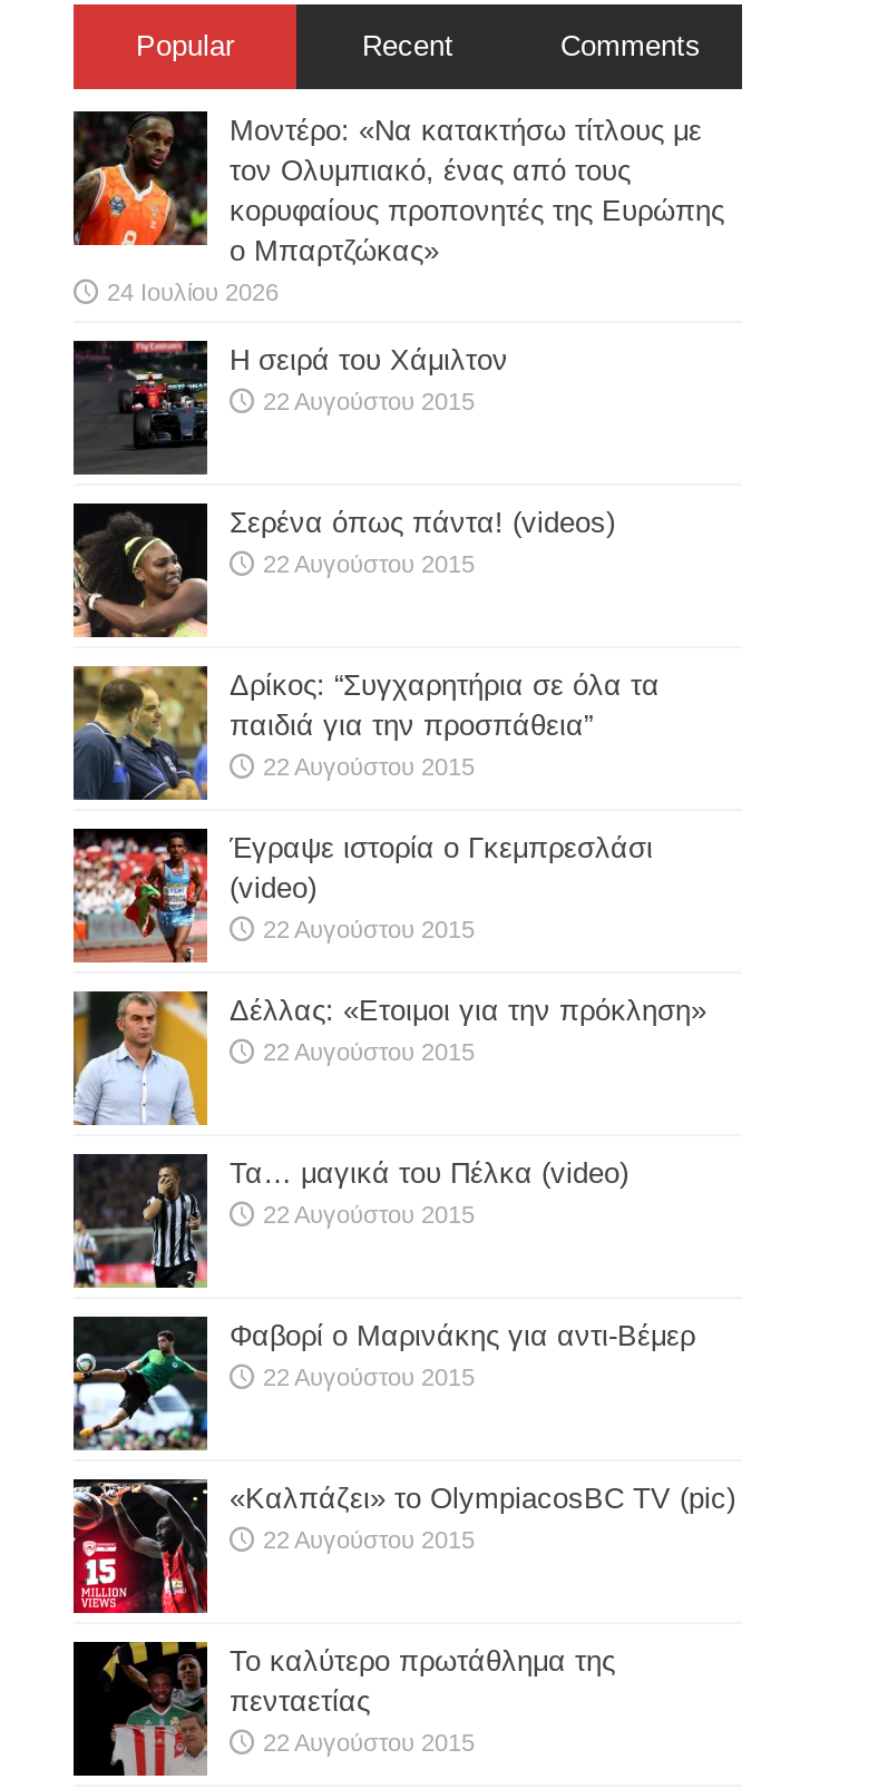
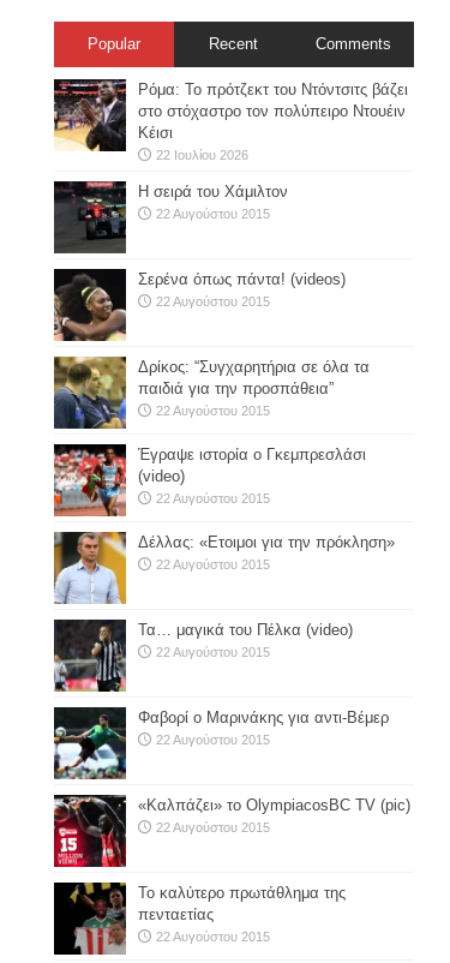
[74,113,724,305] [image] | Μοντέρο: «Να κατακτήσω τίτλους με | τον Ολυμπιακό, ένας από τους | κορυφαίους προπονητές της Ευρώπης | ο Μπαρτζώκας» | 24 Ιουλίου 2026 -> [54,79,408,162] [image] | Ρόμα: Το πρότζεκτ του Ντόντσιτς βάζει | στο στόχαστρο τον πολύπειρο Ντουέιν | Κέισι | 22 Ιουλίου 2026

